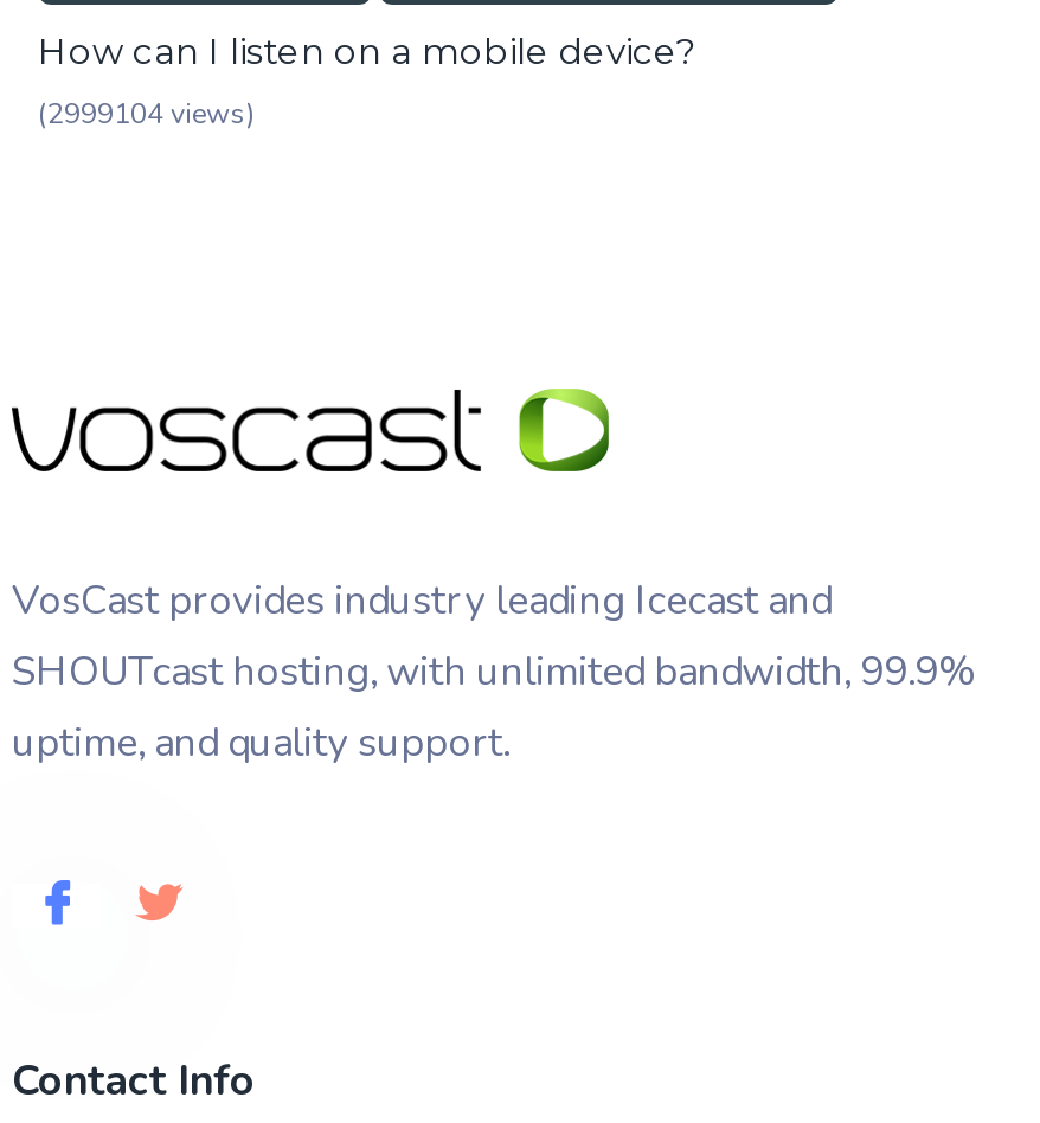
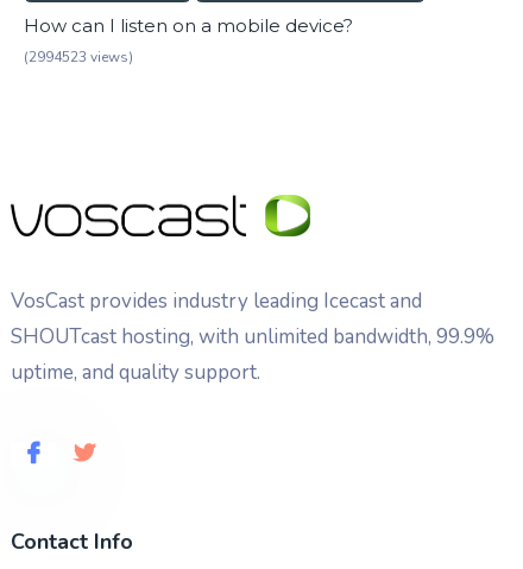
[38,94,256,132] (2999104 views) -> [24,47,133,66] (2994523 views)

